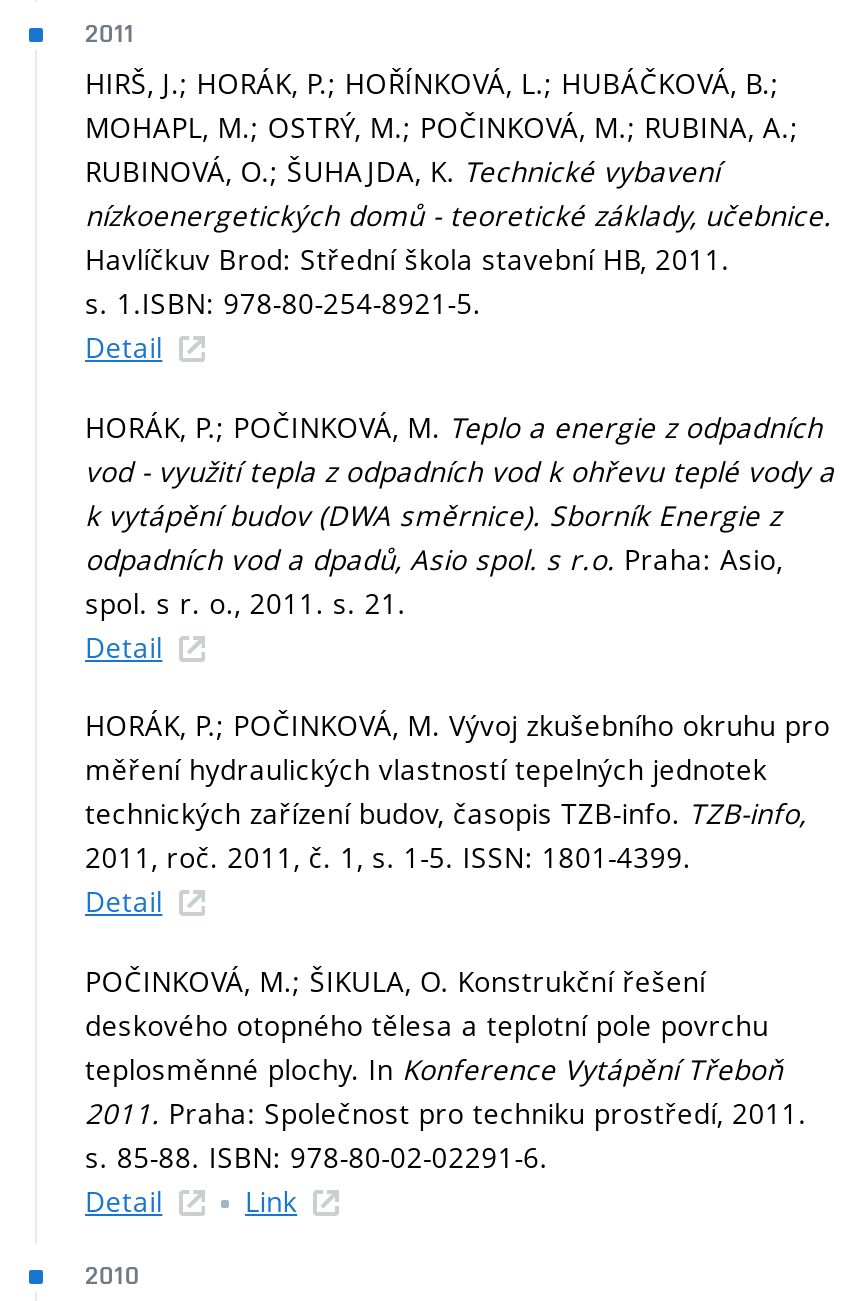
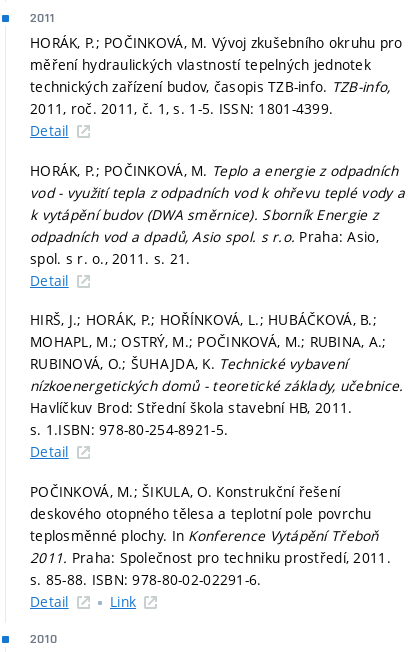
moved [85,64,832,322] -> [30,310,403,439]: HIRŠ, J.; HORÁK, P.; HOŘÍNKOVÁ, L.; HUBÁČKOVÁ, B.; | MOHAPL, M.; OSTRÝ, M.; POČINKOVÁ, M.; RUBINA, A.; | RUBINOVÁ, O.; ŠUHAJDA, K. Technické vybavení | nízkoenergetických domů - teoretické základy, učebnice. | Havlíčkuv Brod: Střední škola stavební HB, 2011. | s. 1. ISBN: 978-80-254-8921-5.
moved [85,328,835,665] -> [30,121,405,289]: Detail | HORÁK, P.; POČINKOVÁ, M. Teplo a energie z odpadních | vod - využití tepla z odpadních vod k ohřevu teplé vody a | k vytápění budov (DWA směrnice). Sborník Energie z | odpadních vod a dpadů, Asio spol. s r.o. Praha: Asio, | spol. s r. o., 2011. s. 21. | Detail
moved [85,706,830,876] -> [30,33,403,118]: HORÁK, P.; POČINKOVÁ, M. Vývoj zkušebního okruhu pro | měření hydraulických vlastností tepelných jednotek | technických zařízení budov, časopis TZB-info. TZB-info, | 2011, roč. 2011, č. 1, s. 1-5. ISSN: 1801-4399.

